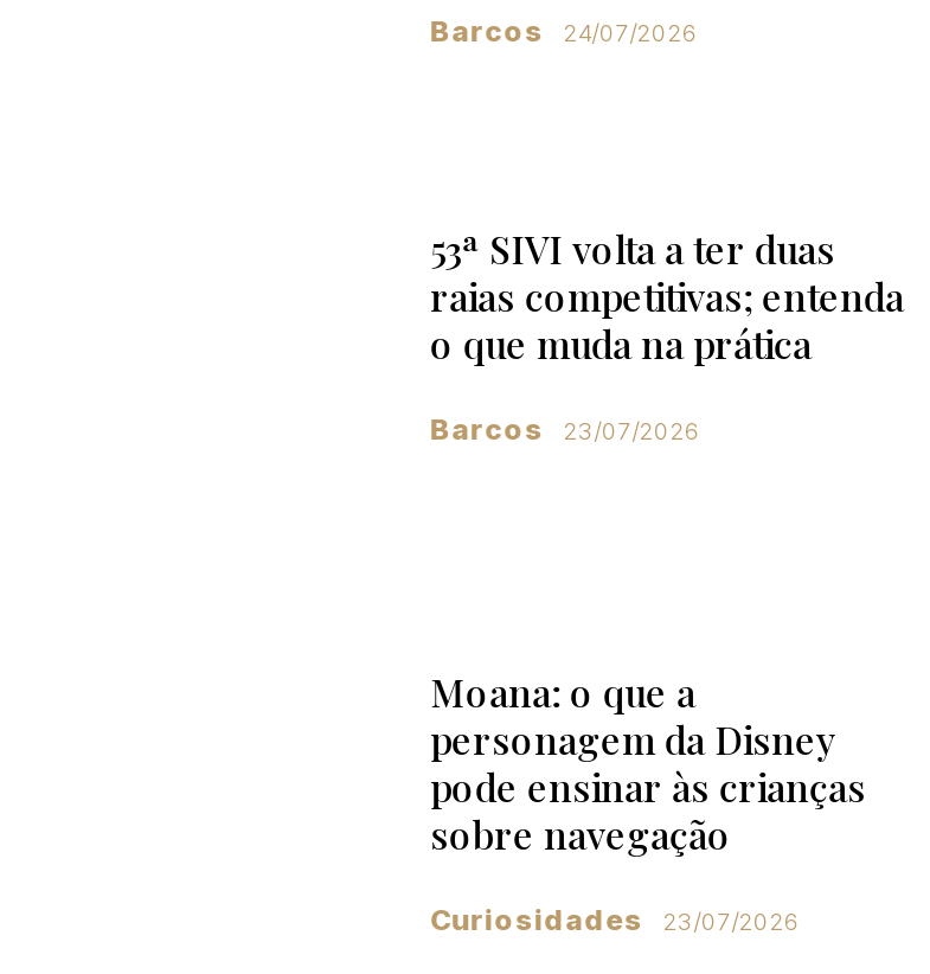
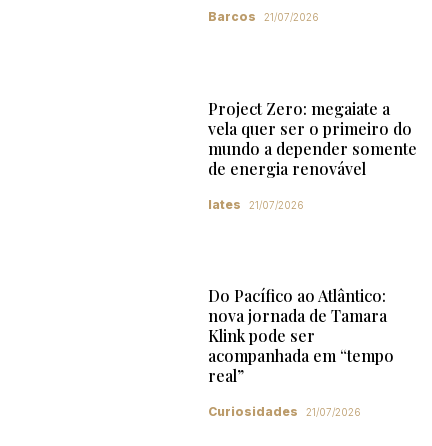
[430,13,698,49] Barcos 24/07/2026 -> [208,9,319,24] Barcos 21/07/2026
[430,223,904,368] 53ª SIVI volta a ter duas | raias competitivas; entenda | o que muda na prática -> [208,98,417,179] Project Zero: megaiate a | vela quer ser o primeiro do | mundo a depender somente | de energia renovável
[430,410,700,446] Barcos | 23/07/2026 -> [208,197,304,212] Iates | 21/07/2026
[430,668,866,860] Moana: o que a | personagem da Disney | pode ensinar às crianças | sobre navegação -> [208,285,394,386] Do Pacífico ao Atlântico: | nova jornada de Tamara | Klink pode ser | acompanhada em “tempo | real”
[430,902,800,938] Curiosidades 23/07/2026 -> [208,404,361,419] Curiosidades 21/07/2026

